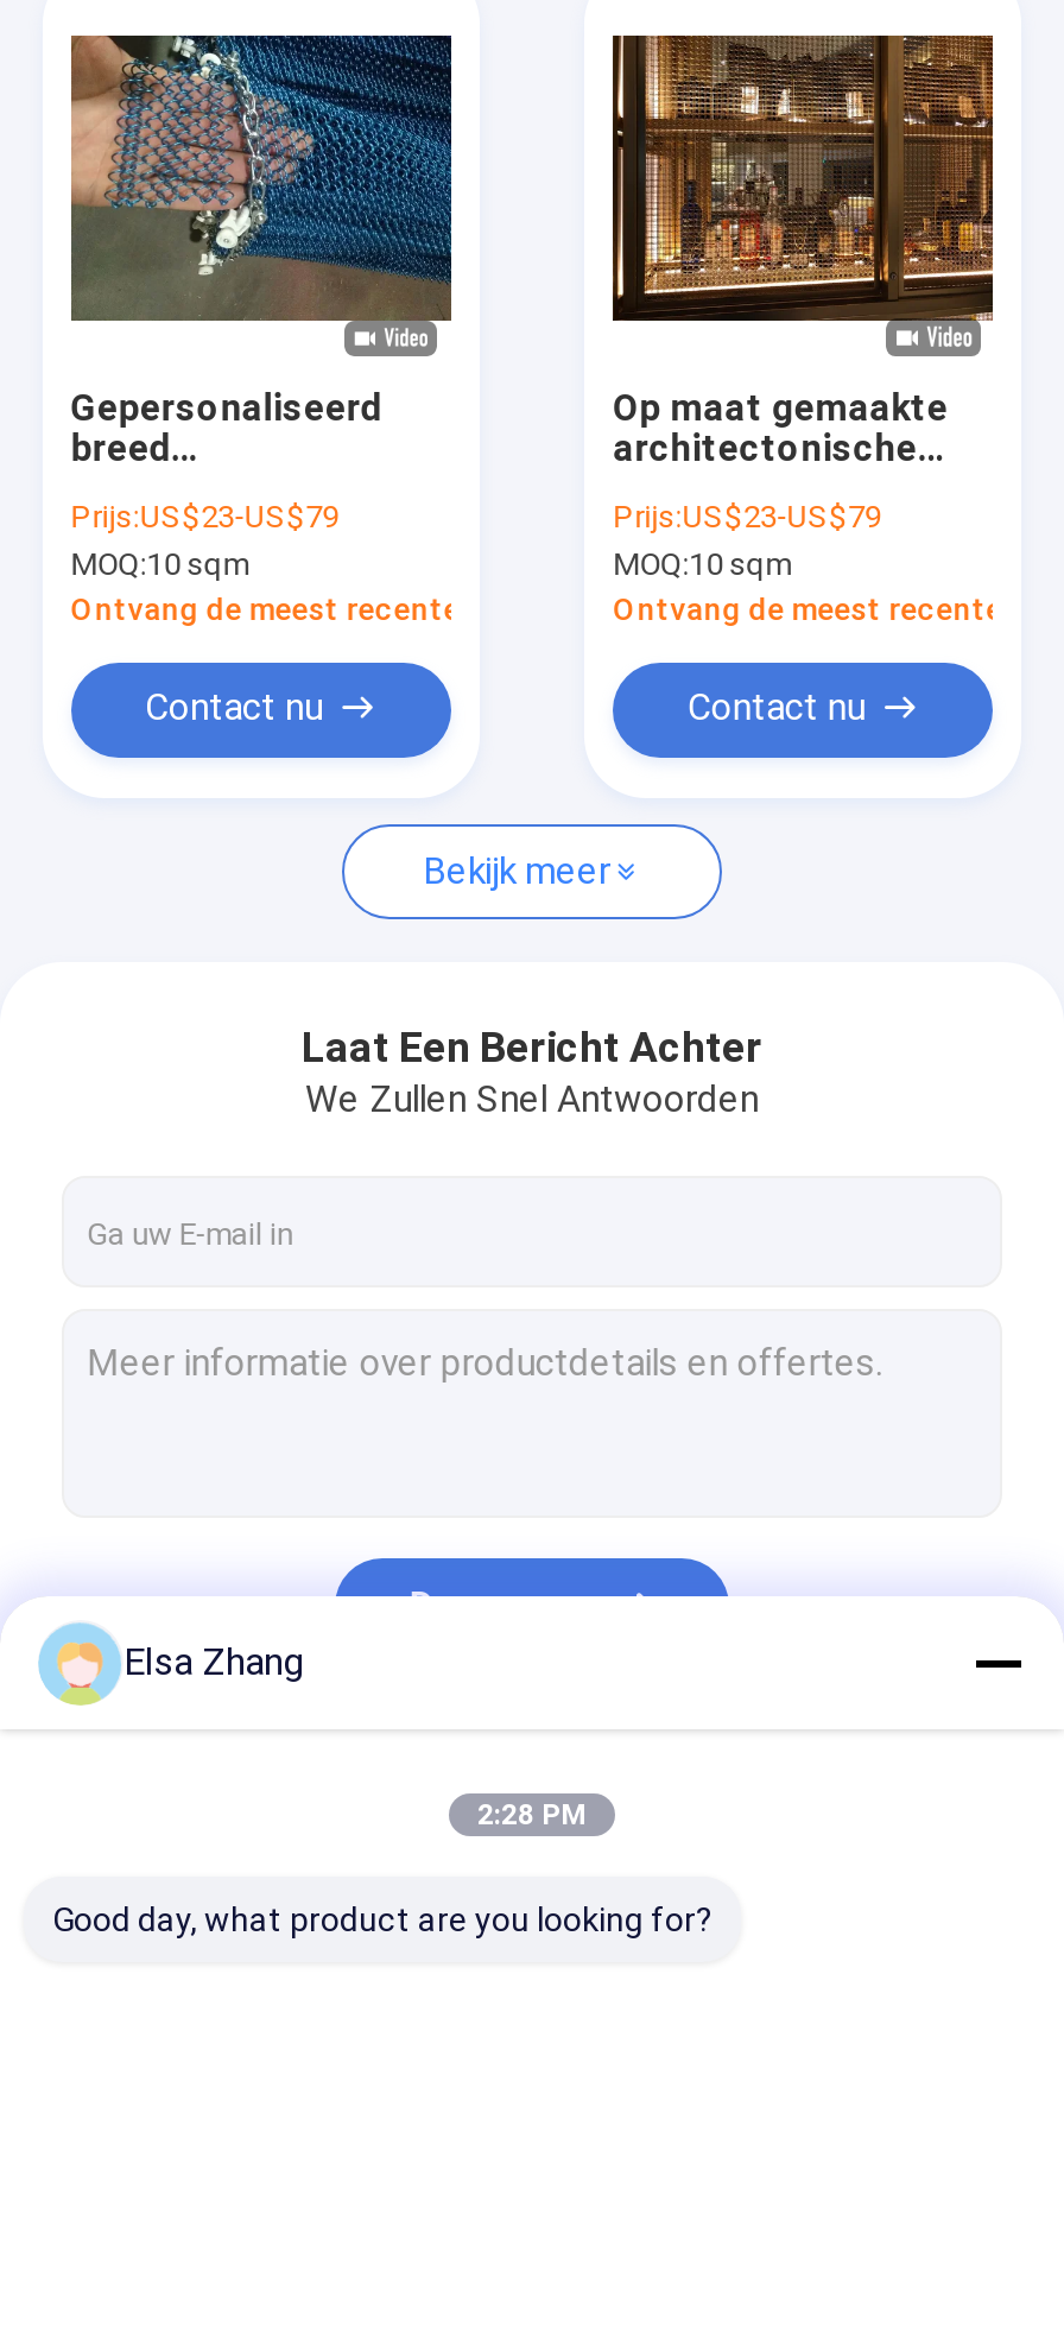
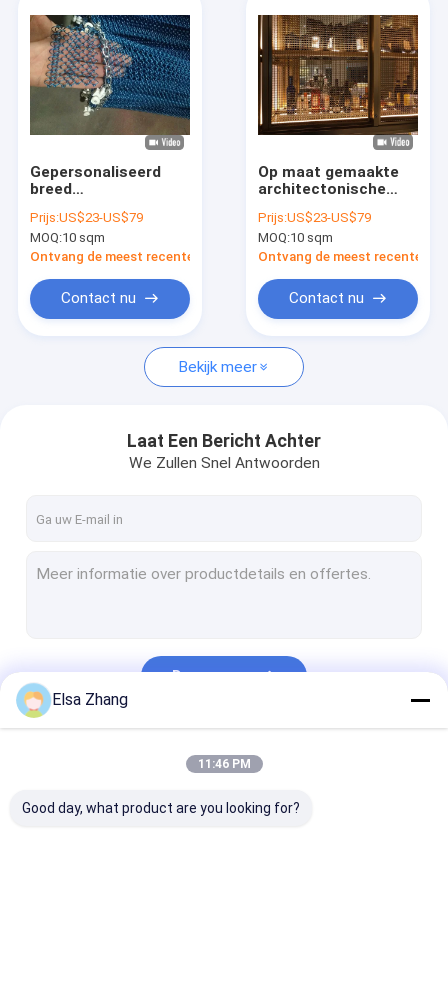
[477,1798,587,1831] 2:28 PM -> [197,757,250,771] 11:46 PM

